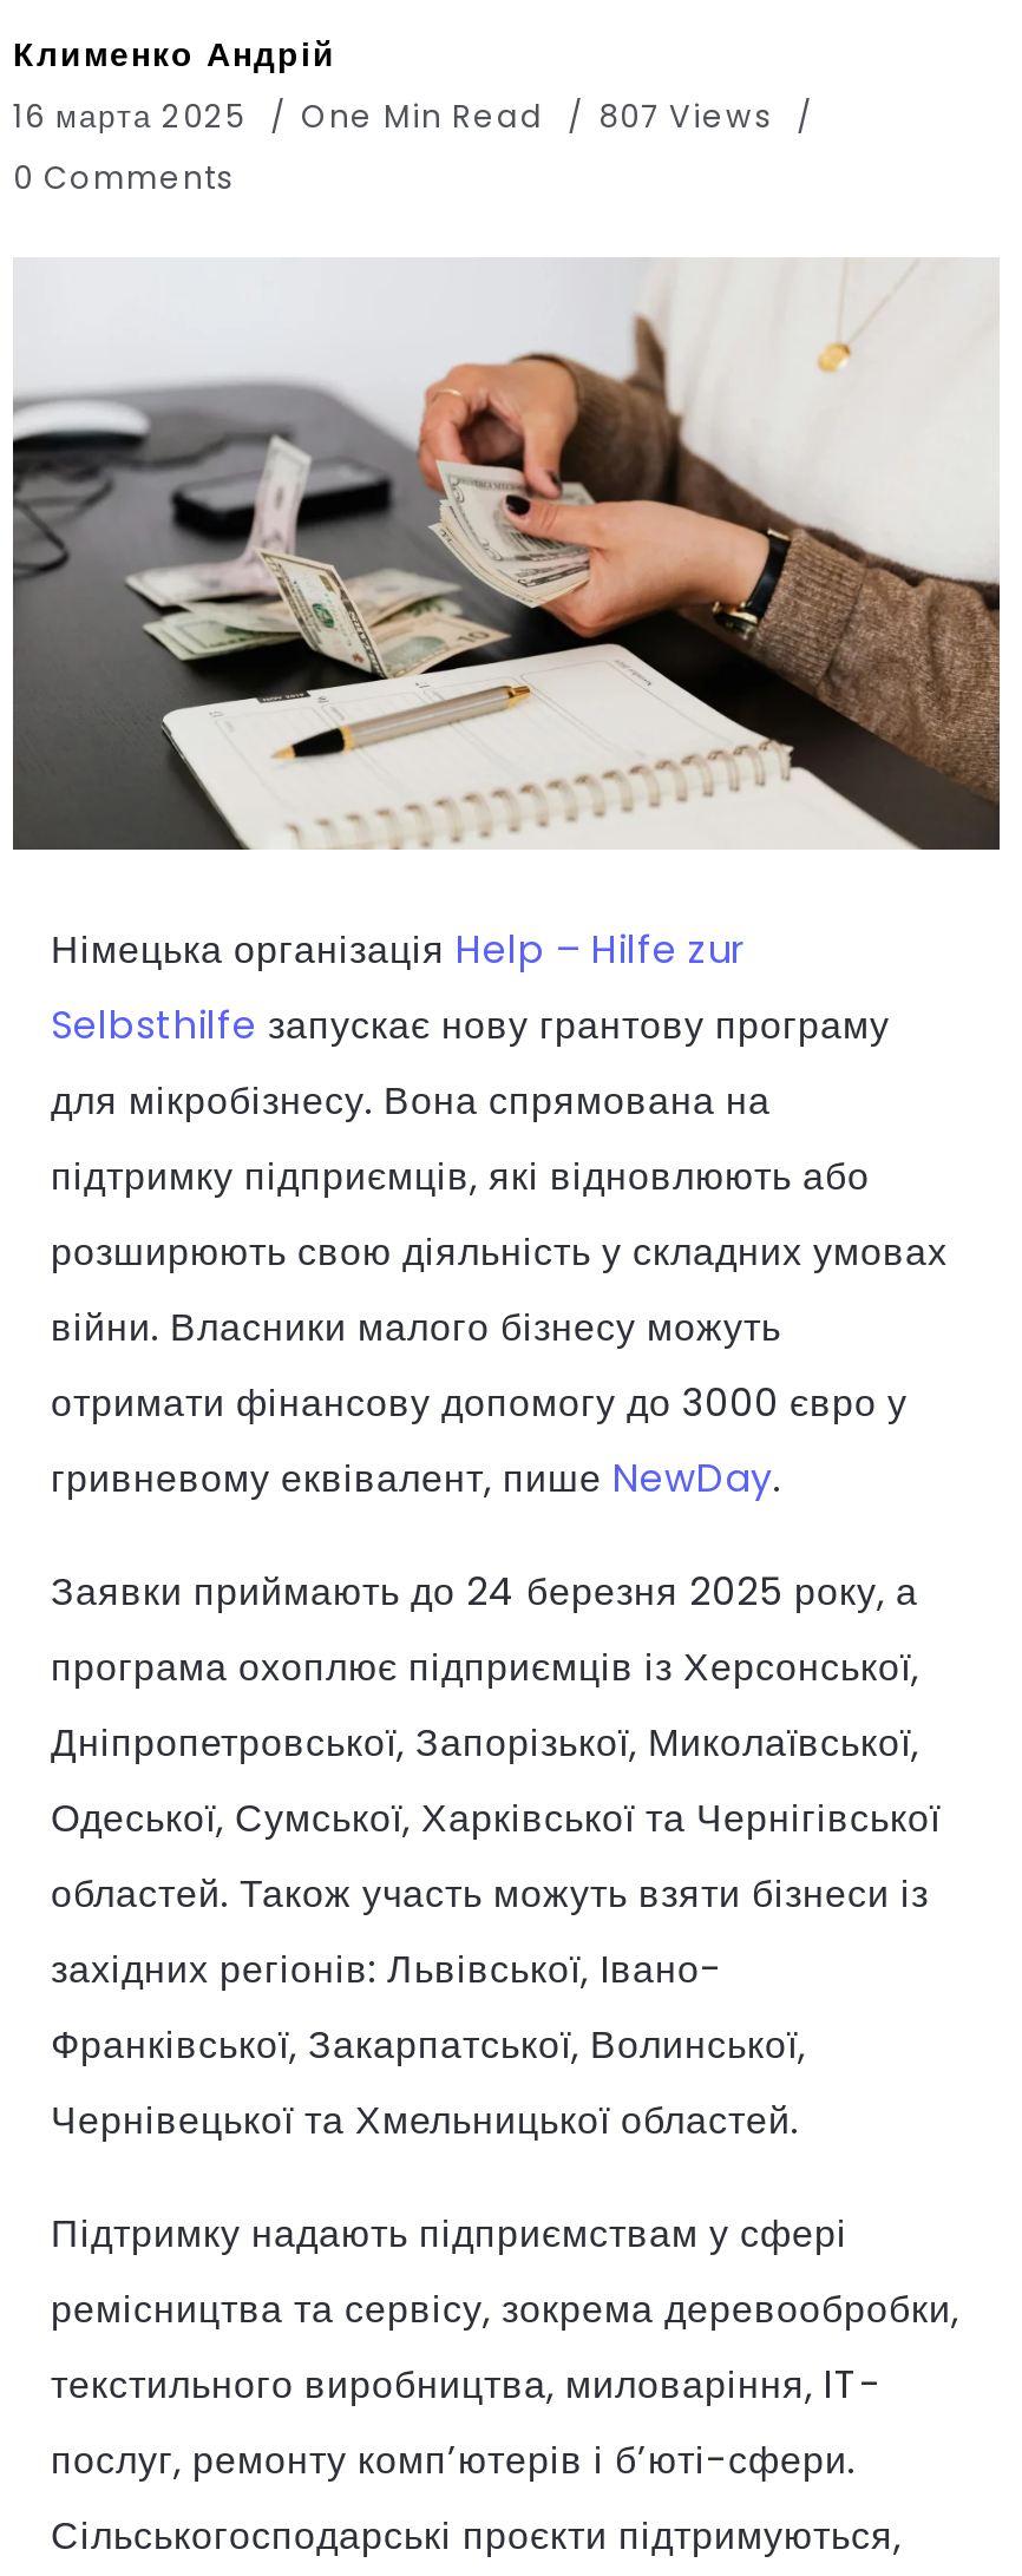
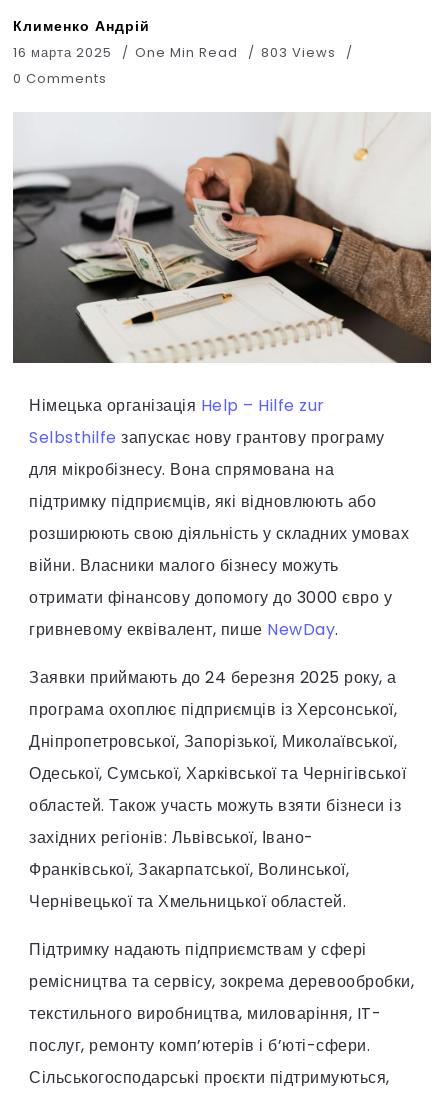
[13,94,773,139] 16 марта 2025 One Min Read 807 Views -> [13,43,336,62] 16 марта 2025 One Min Read 803 Views

